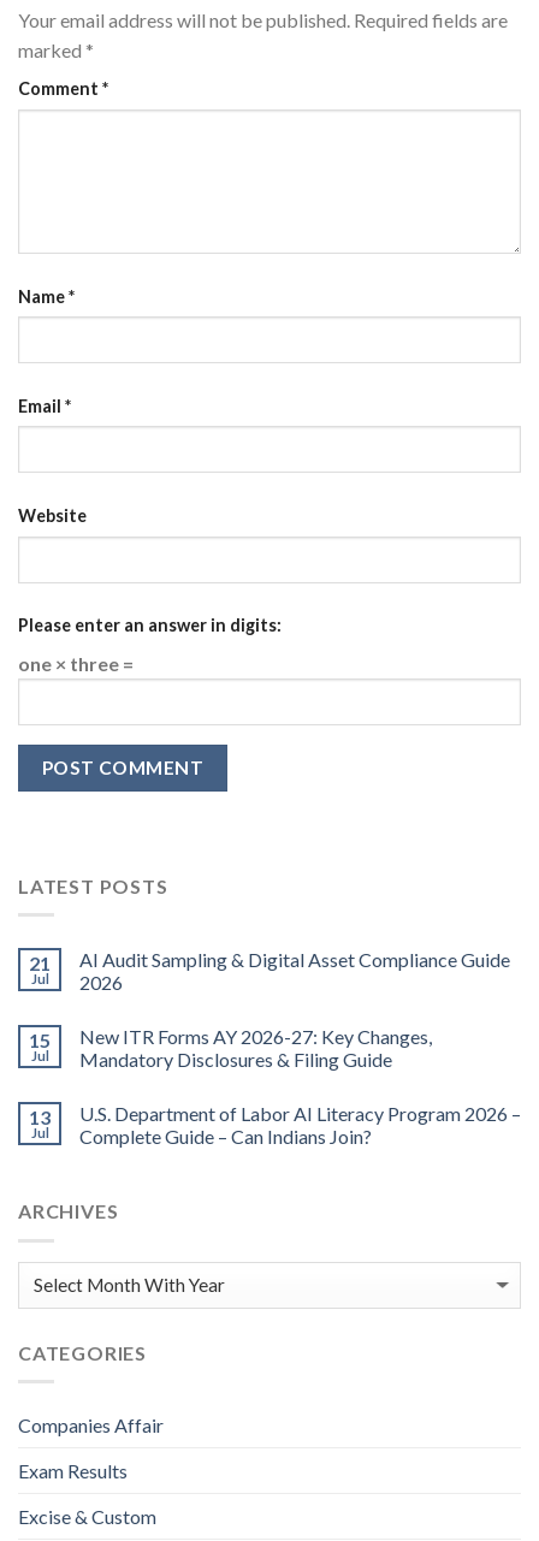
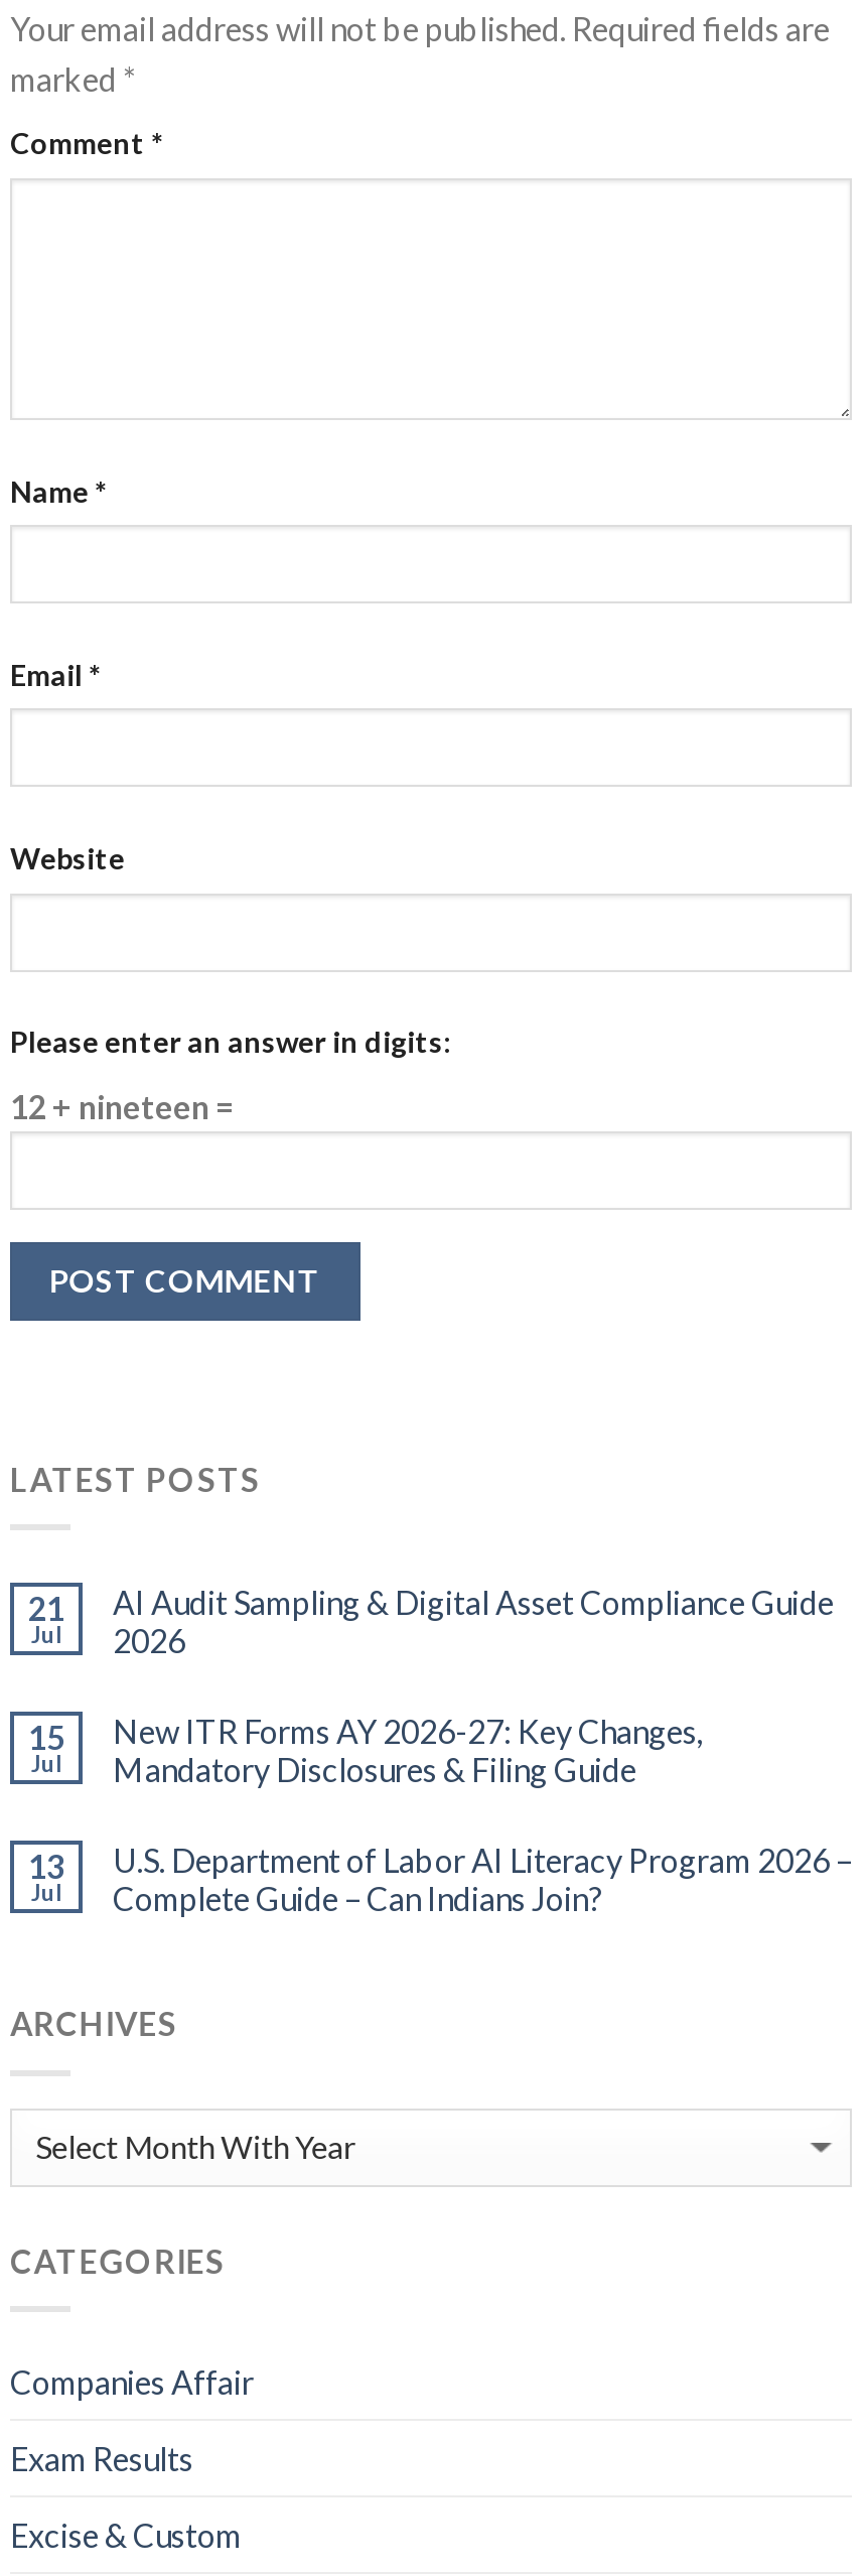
[18,652,134,675] one × three = -> [10,1087,234,1126] 12 + nineteen =

